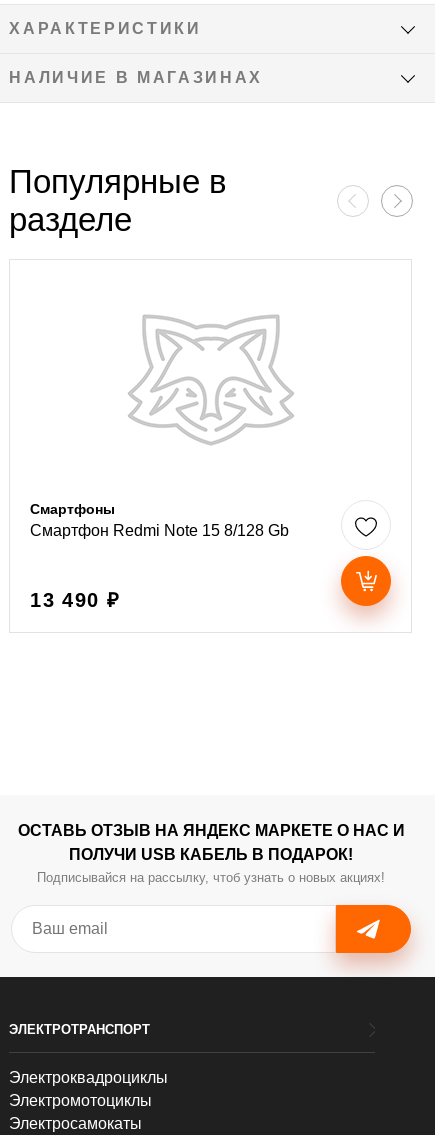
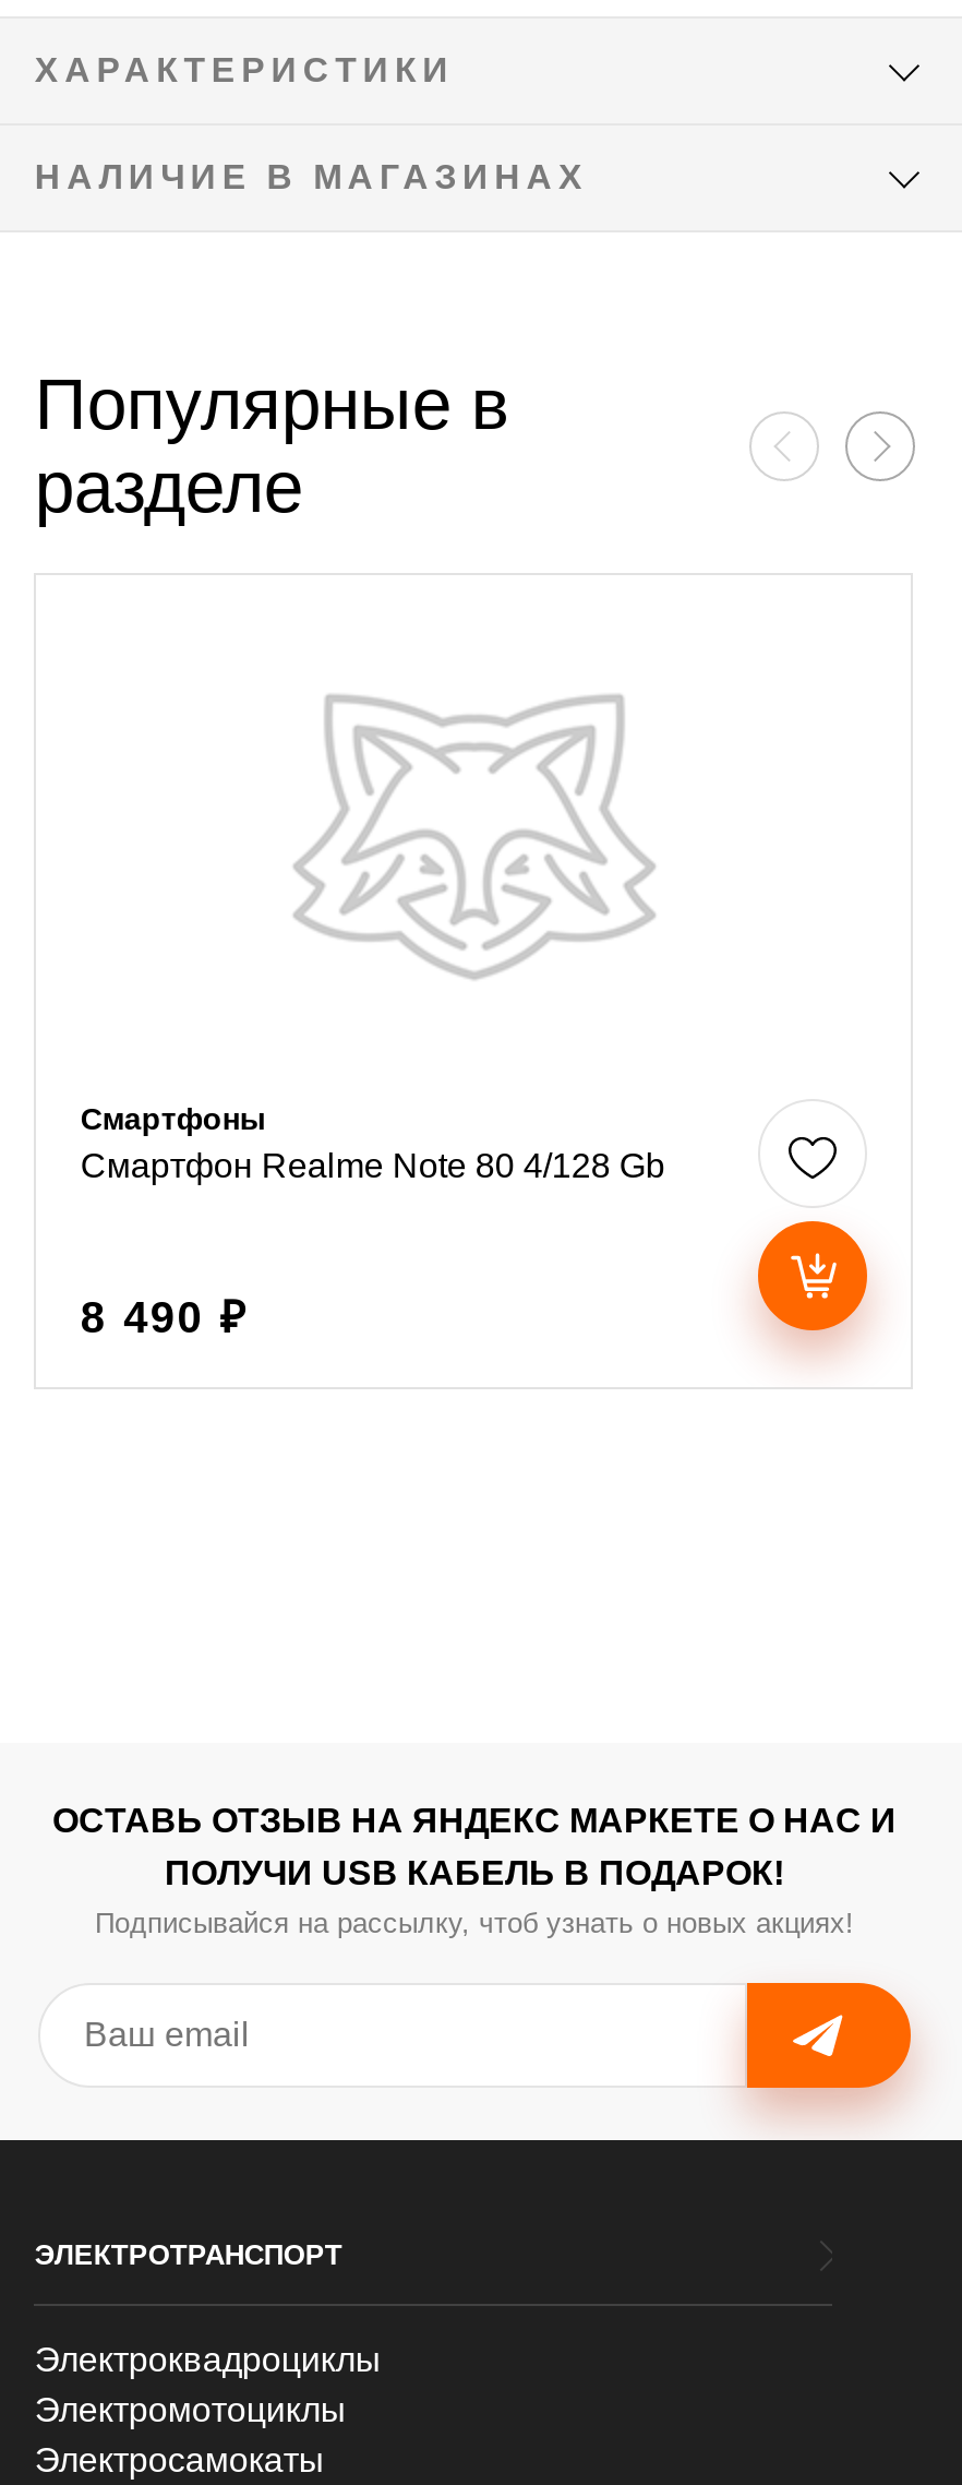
[30,522,289,539] Смартфон Redmi Note 15 8/128 Gb -> [80,1148,665,1185] Смартфон Realme Note 80 4/128 Gb
[30,589,120,611] 13 490 ₽ -> [80,1294,249,1342] 8 490 ₽

